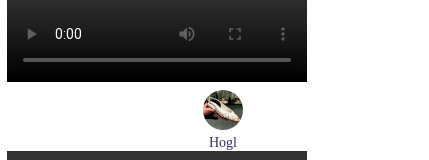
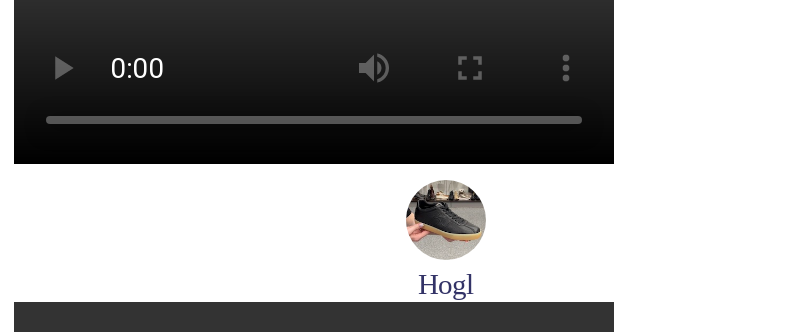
[203,91,243,130] [image] -> [404,184,484,258] [image]

